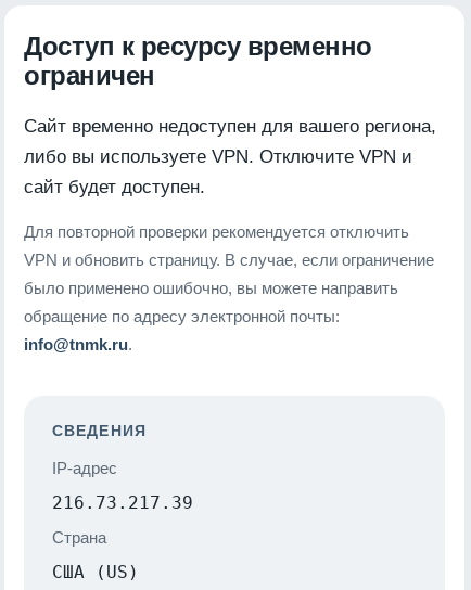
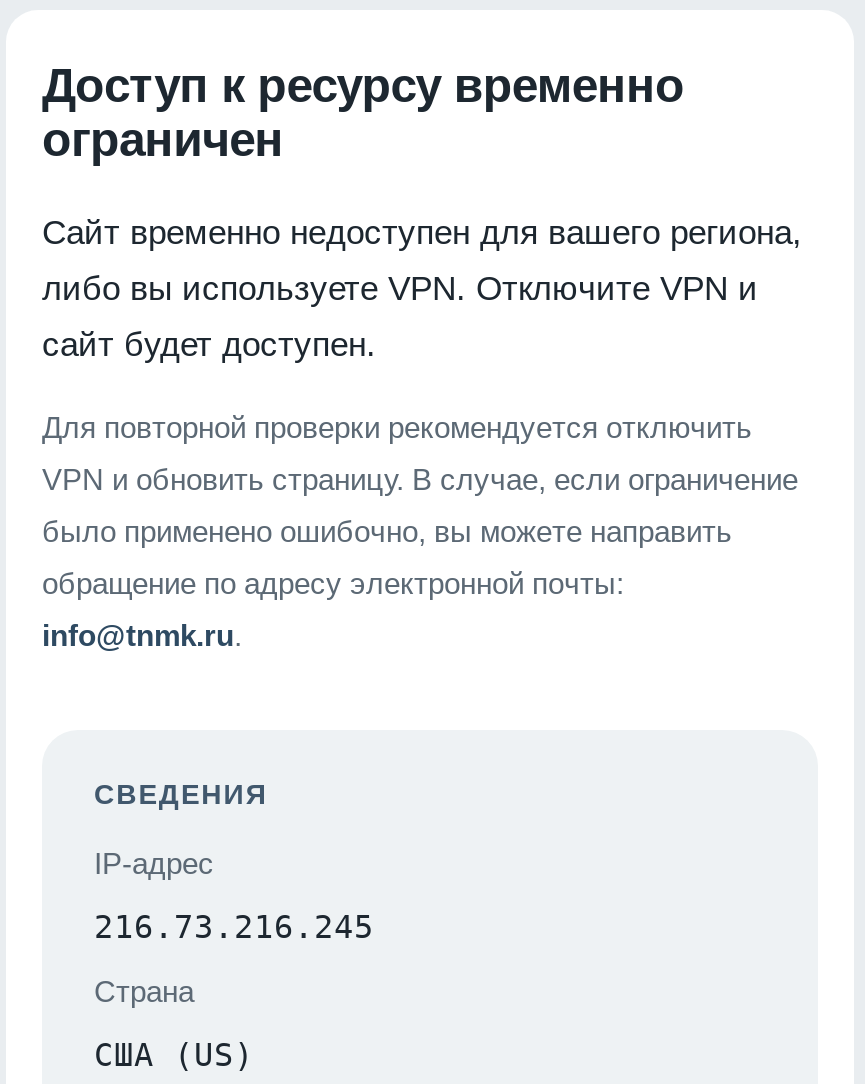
[52,492,193,512] 216.73.217.39 -> [94,907,374,945] 216.73.216.245

